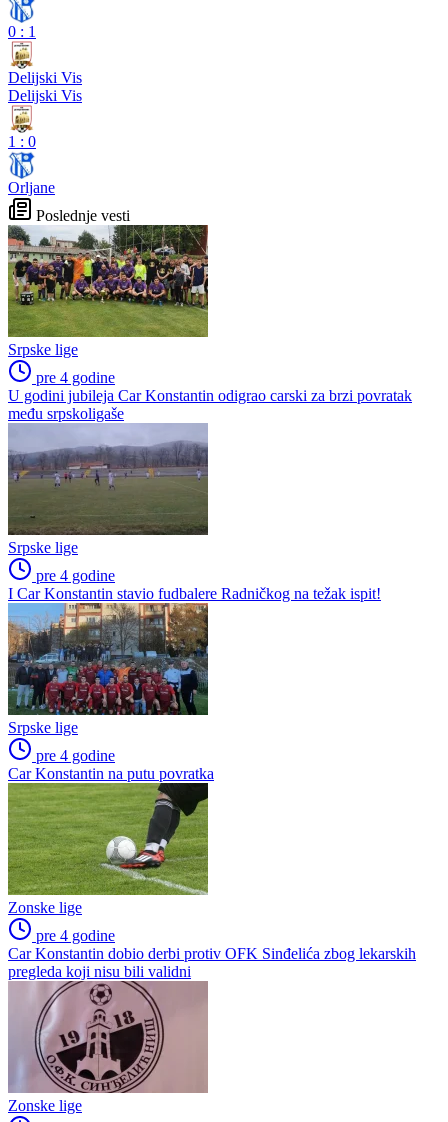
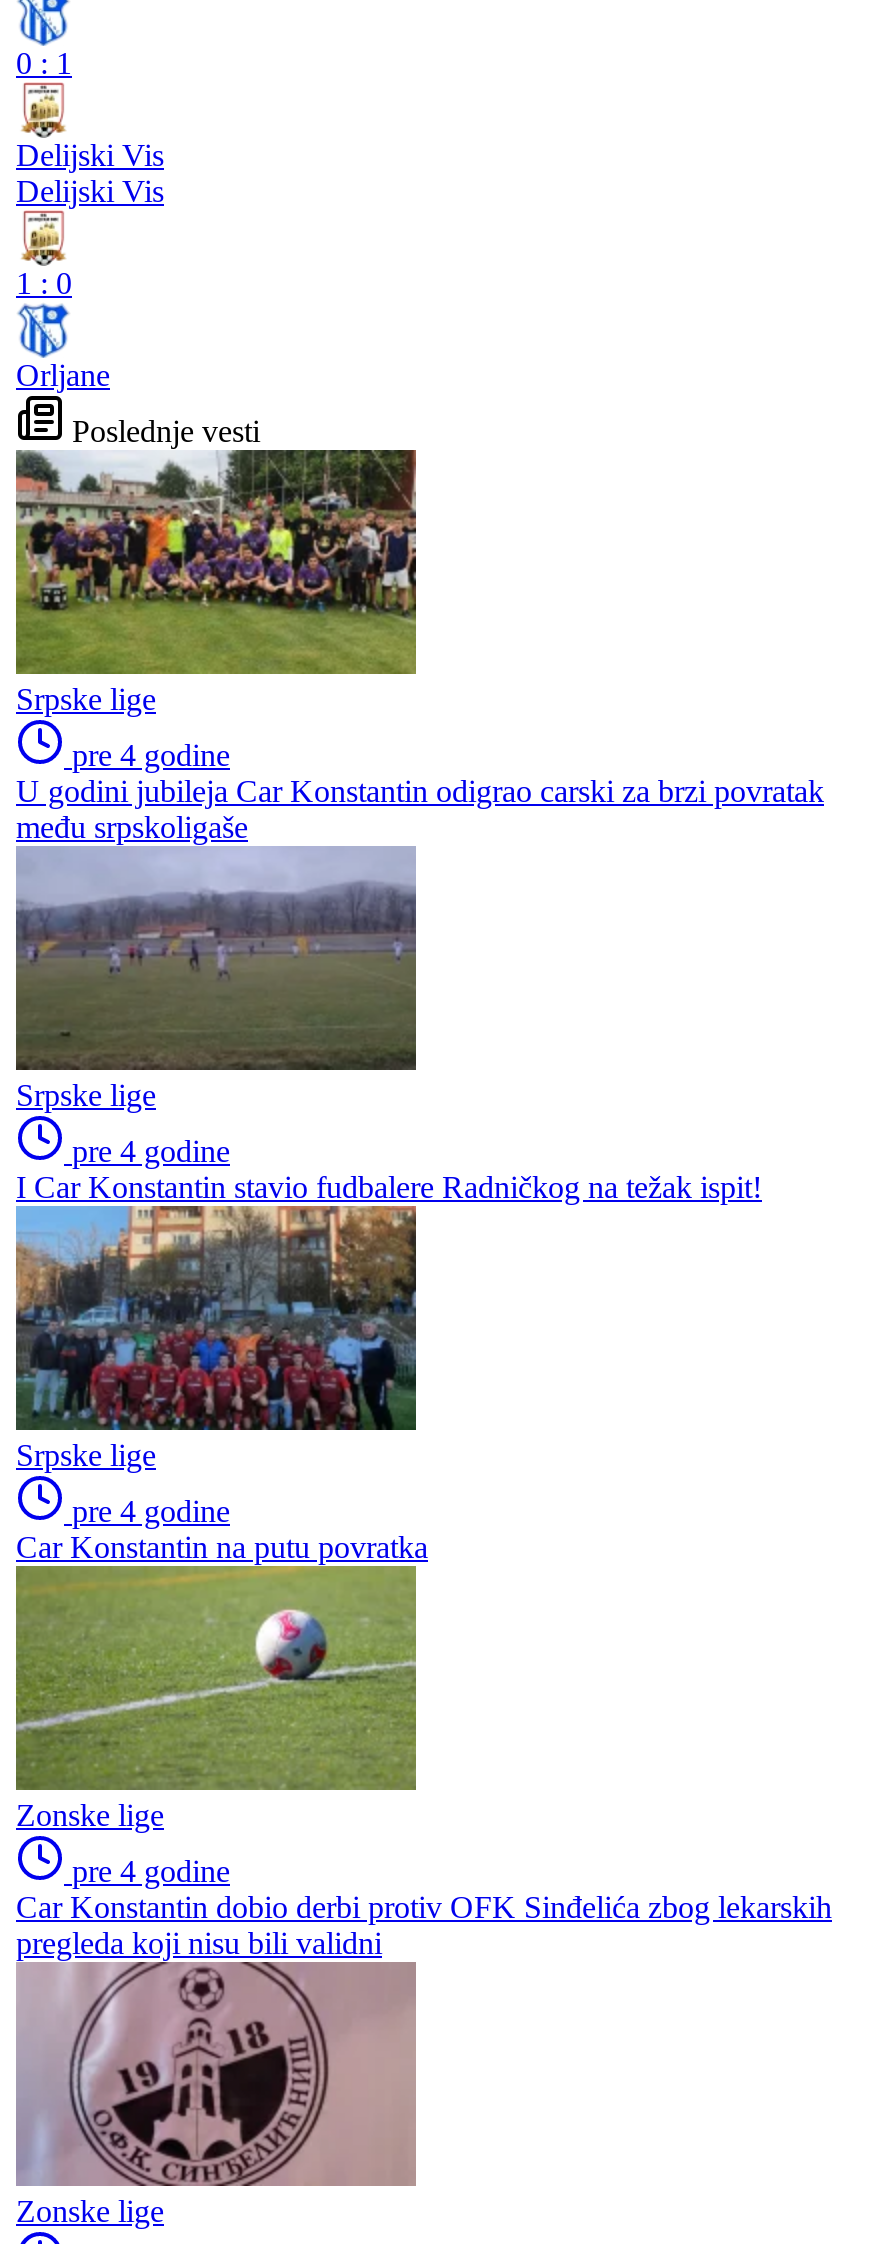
[8,784,209,895] [image] -> [16,1568,418,1790] [image]

